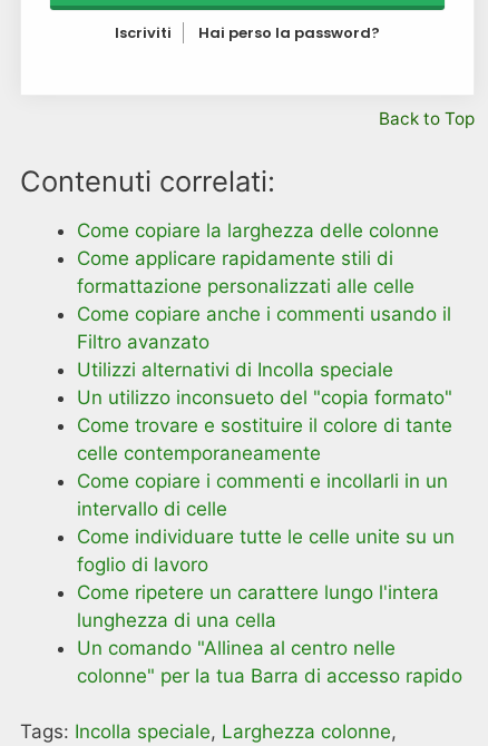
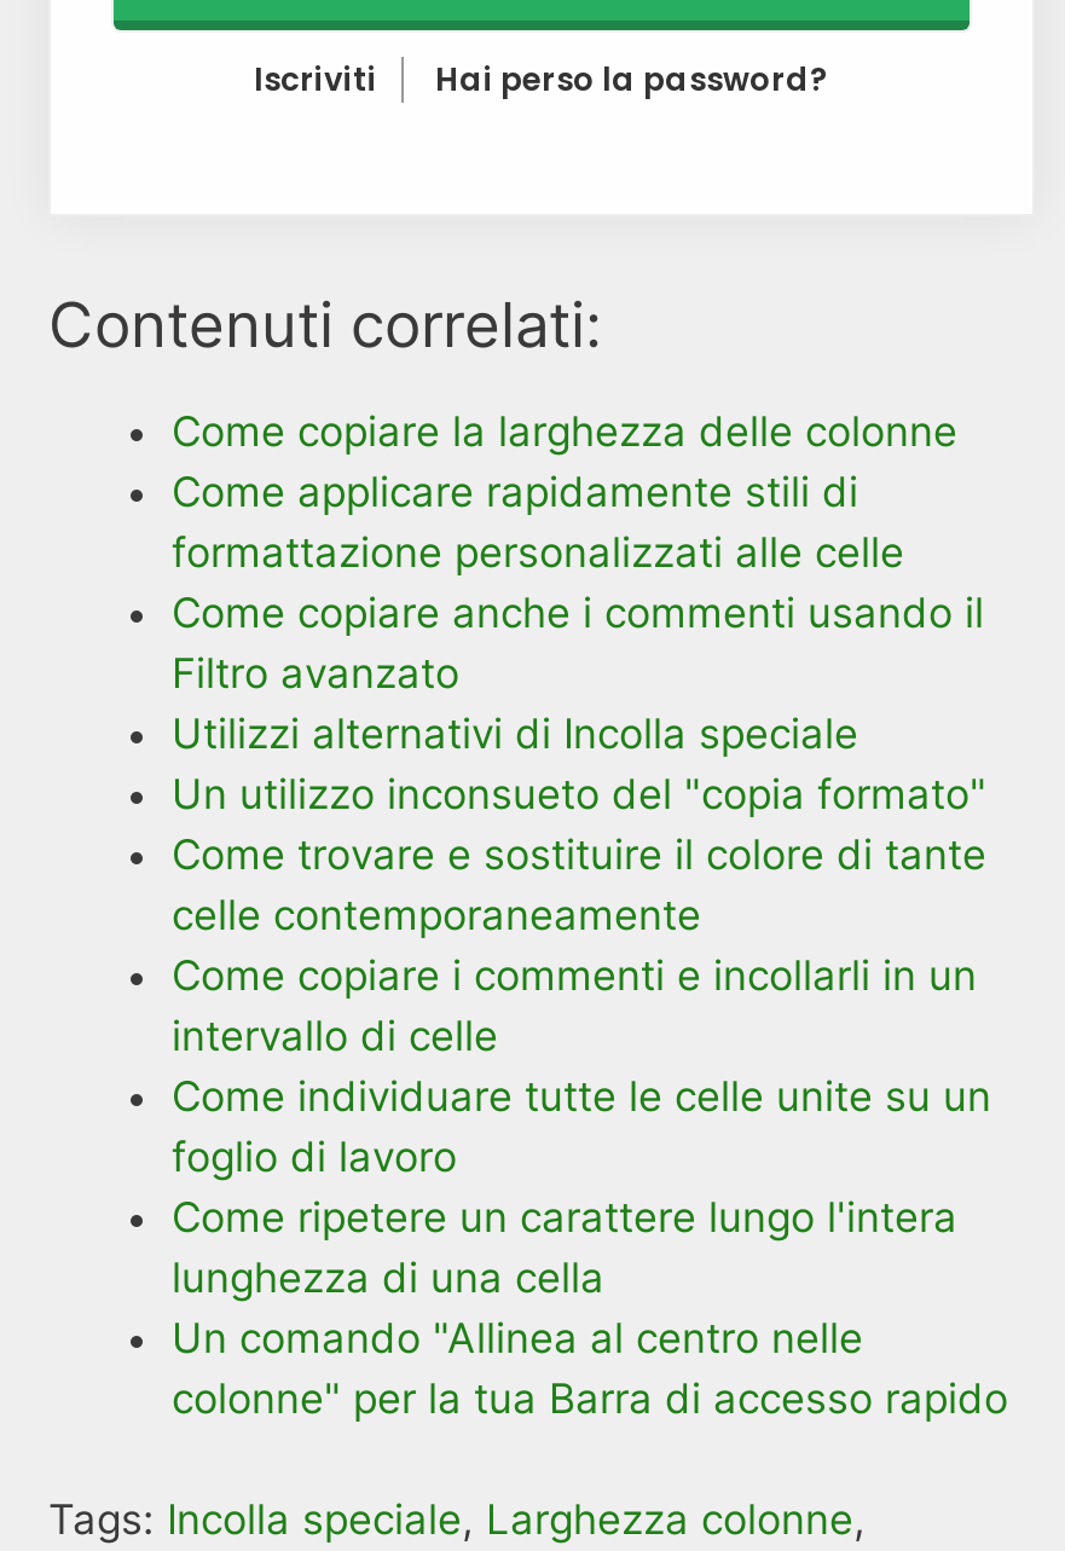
[379,108,475,129] Back to Top -> none

